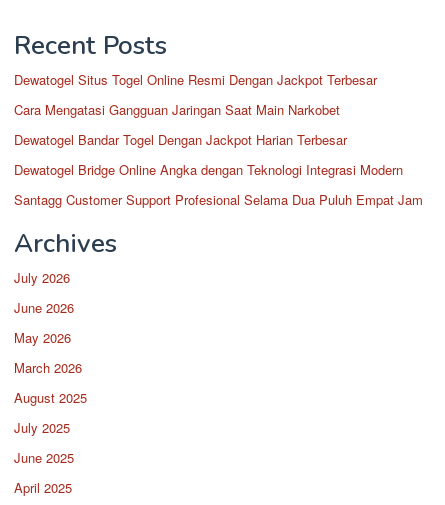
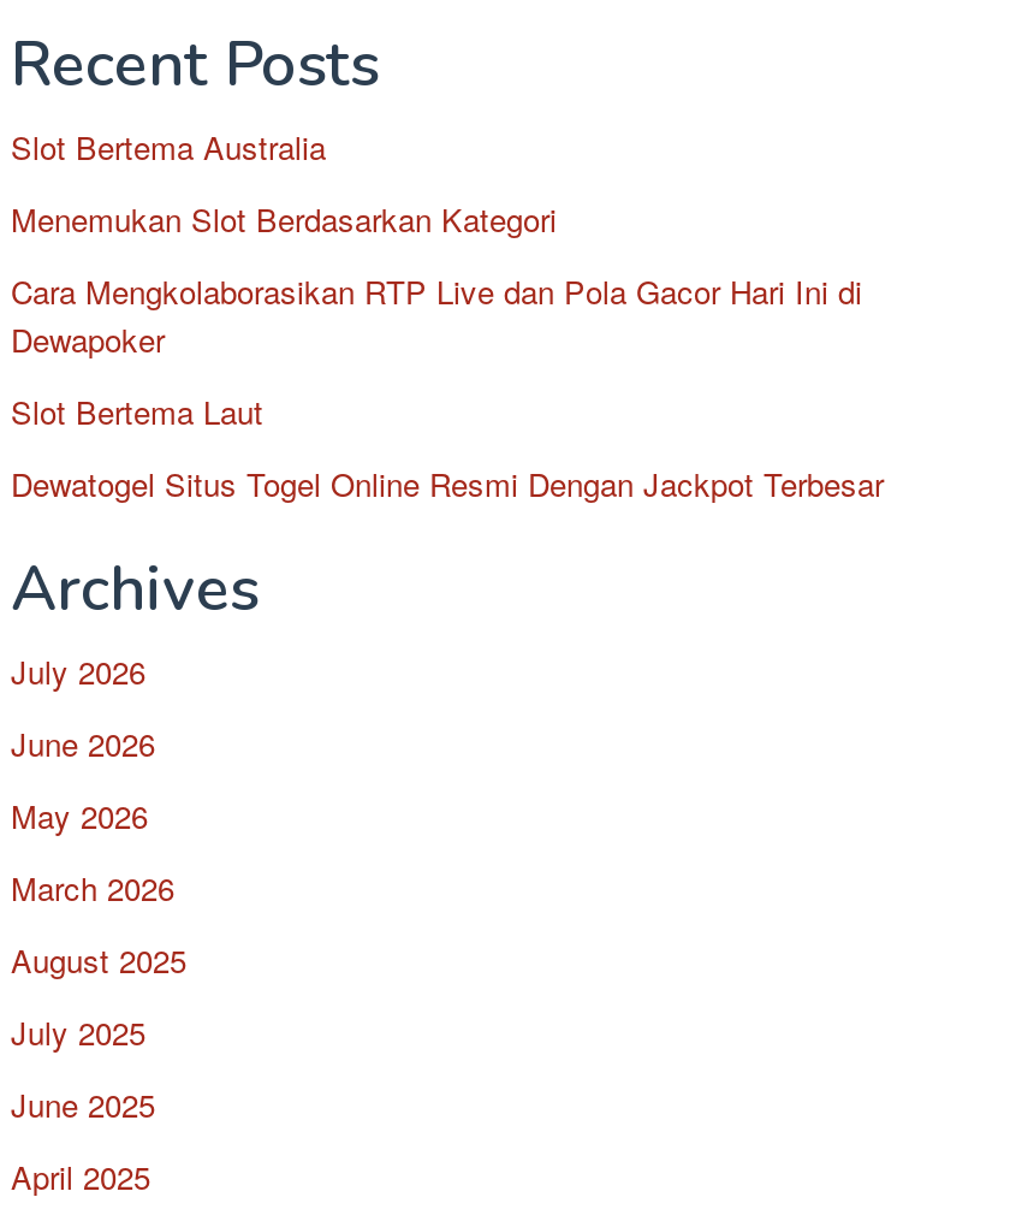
none -> [11,124,862,434] Slot Bertema Australia | Menemukan Slot Berdasarkan Kategori | Cara Mengkolaborasikan RTP Live dan Pola Gacor Hari Ini di | Dewapoker | Slot Bertema Laut
moved [14,70,377,89] -> [11,461,884,506]: Dewatogel Situs Togel Online Resmi Dengan Jackpot Terbesar
[14,100,423,209] Cara Mengatasi Gangguan Jaringan Saat Main Narkobet | Dewatogel Bandar Togel Dengan Jackpot Harian Terbesar | Dewatogel Bridge Online Angka dengan Teknologi Integrasi Modern | Santagg Customer Support Profesional Selama Dua Puluh Empat Jam -> none

